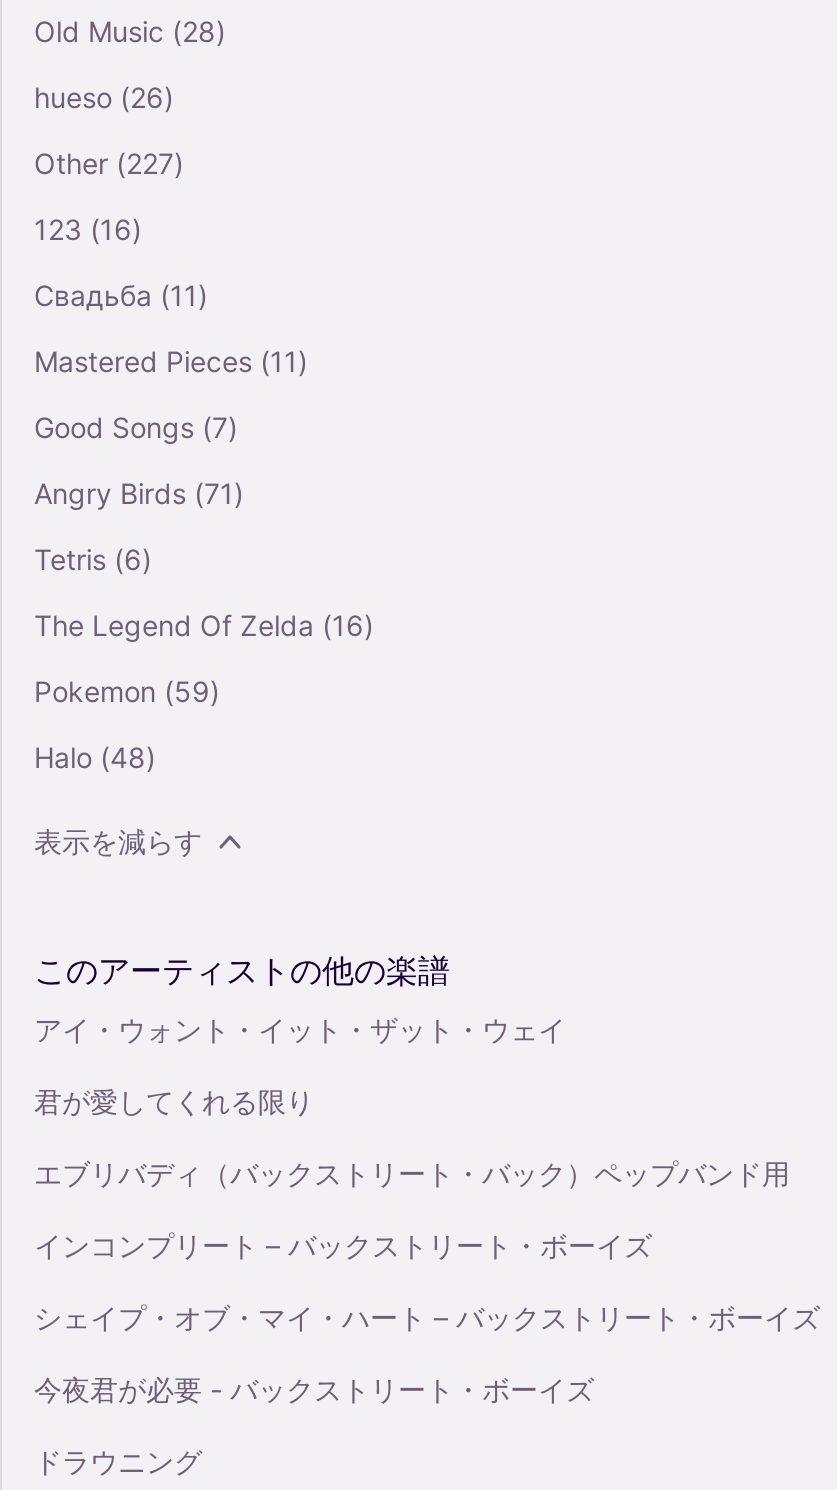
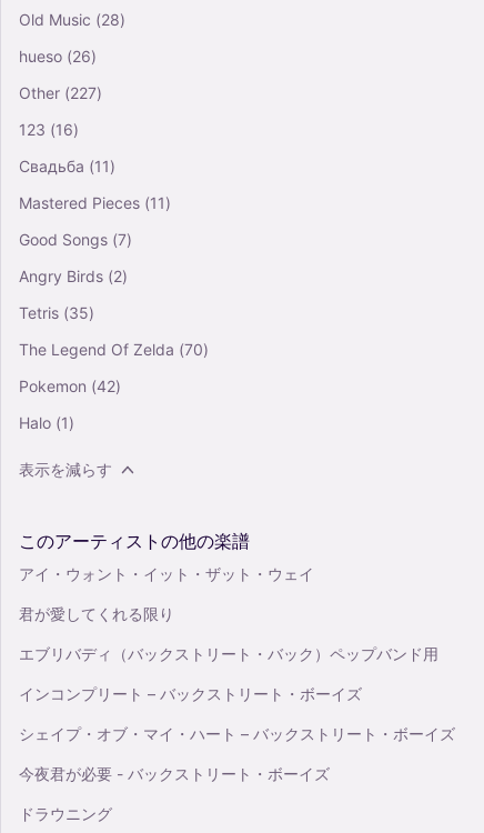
[34,476,244,510] Angry Birds (71) -> [19,266,128,285] Angry Birds (2)
[34,542,152,576] Tetris (6) -> [19,303,94,322] Tetris (35)
[34,608,374,642] The Legend Of Zelda (16) -> [19,340,209,359] The Legend Of Zelda (70)
[34,674,220,708] Pokemon (59) -> [19,376,121,395] Pokemon (42)
[34,740,156,774] Halo (48) -> [19,413,74,432] Halo (1)

